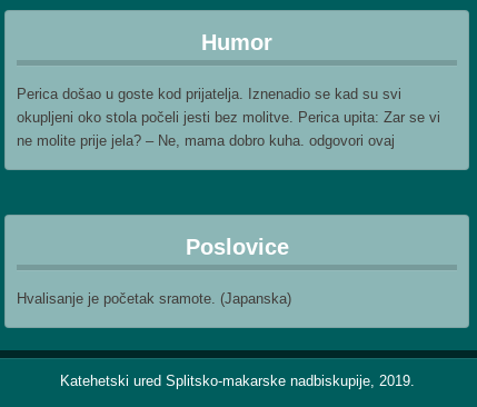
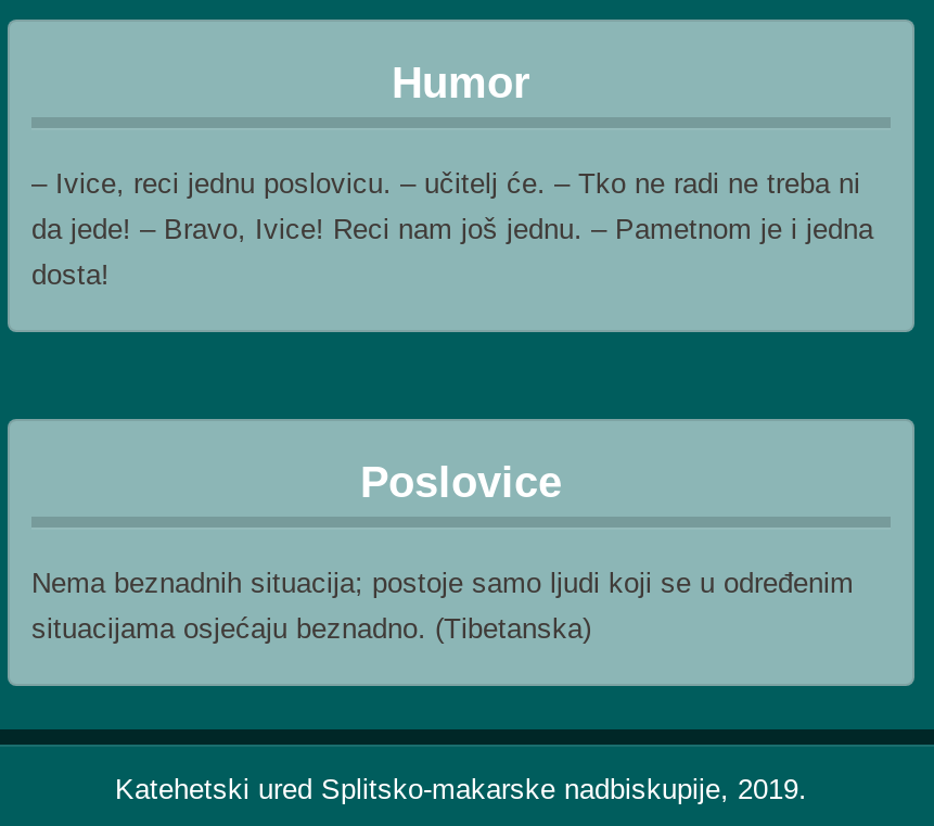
[17,85,440,149] Perica došao u goste kod prijatelja. Iznenadio se kad su svi | okupljeni oko stola počeli jesti bez molitve. Perica upita: Zar se vi | ne molite prije jela? – Ne, mama dobro kuha. odgovori ovaj -> [31,166,873,290] – Ivice, reci jednu poslovicu. – učitelj će. – Tko ne radi ne treba ni | da jede! – Bravo, Ivice! Reci nam još jednu. – Pametnom je i jedna | dosta!
[17,290,291,306] Hvalisanje je početak sramote. (Japanska) -> [31,566,854,644] Nema beznadnih situacija; postoje samo ljudi koji se u određenim | situacijama osjećaju beznadno. (Tibetanska)

